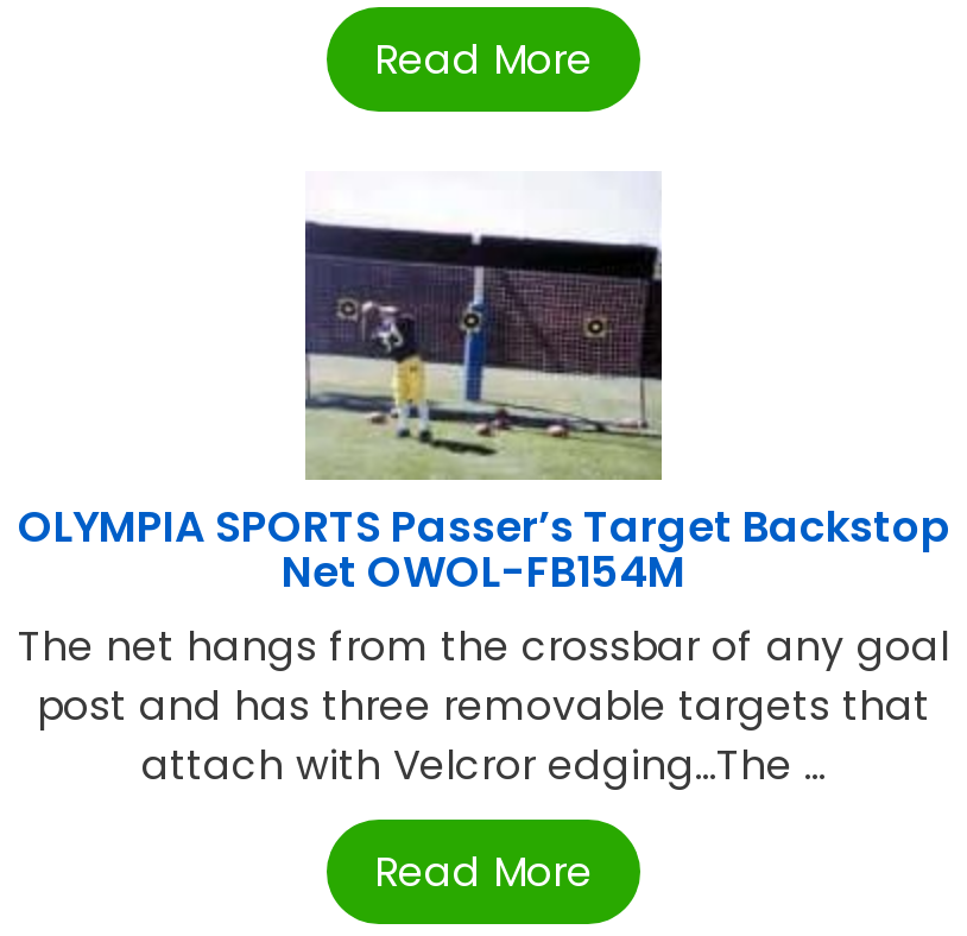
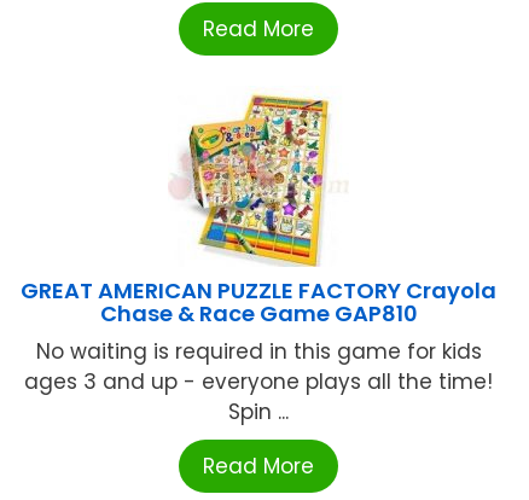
[18,188,949,795] [image] | OLYMPIA SPORTS Passer’s Target Backstop | Net OWOL-FB154M | The net hangs from the crossbar of any goal | post and has three removable targets that | attach with Velcror edging...The ... -> [21,93,496,427] [image] | GREAT AMERICAN PUZZLE FACTORY Crayola | Chase & Race Game GAP810 | No waiting is required in this game for kids | ages 3 and up - everyone plays all the time! | Spin ...

